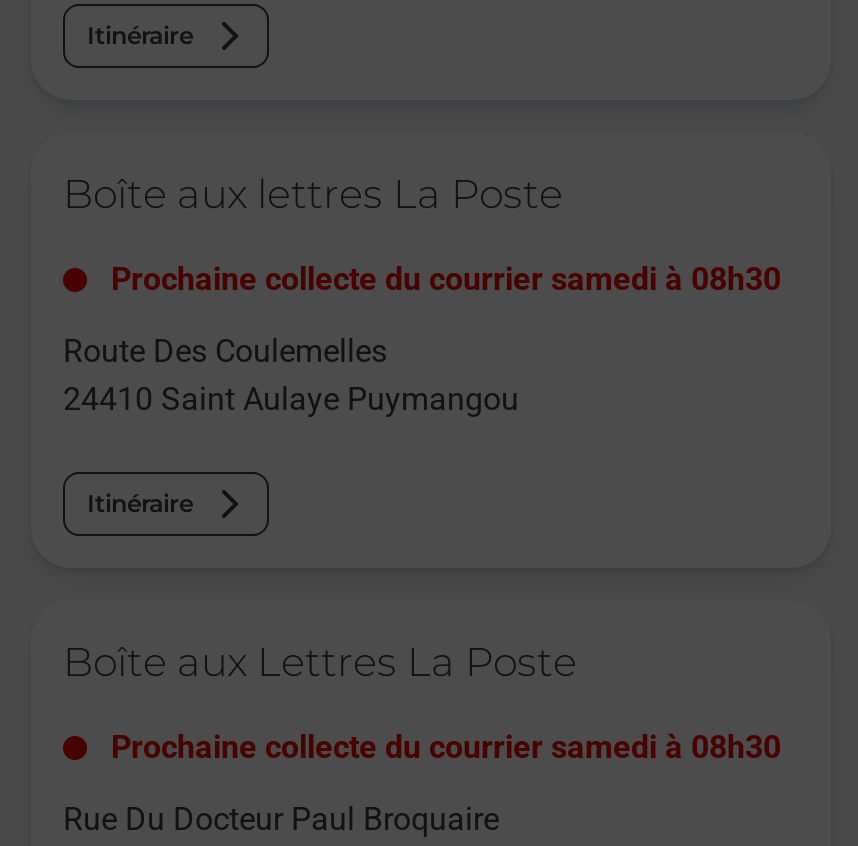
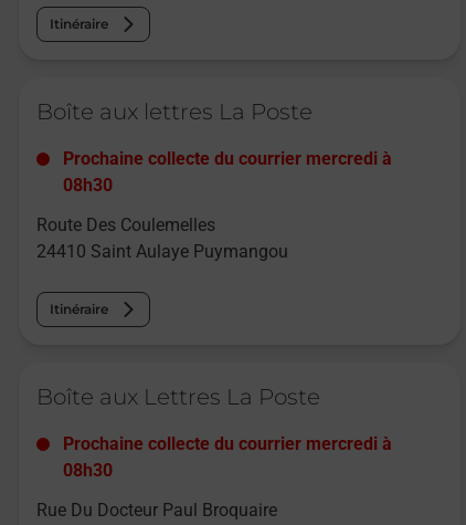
[111,261,781,299] Prochaine collecte du courrier samedi à 08h30 -> [63,148,392,196] Prochaine collecte du courrier mercredi à | 08h30
[111,729,781,767] Prochaine collecte du courrier samedi à 08h30 -> [63,434,392,481] Prochaine collecte du courrier mercredi à | 08h30

